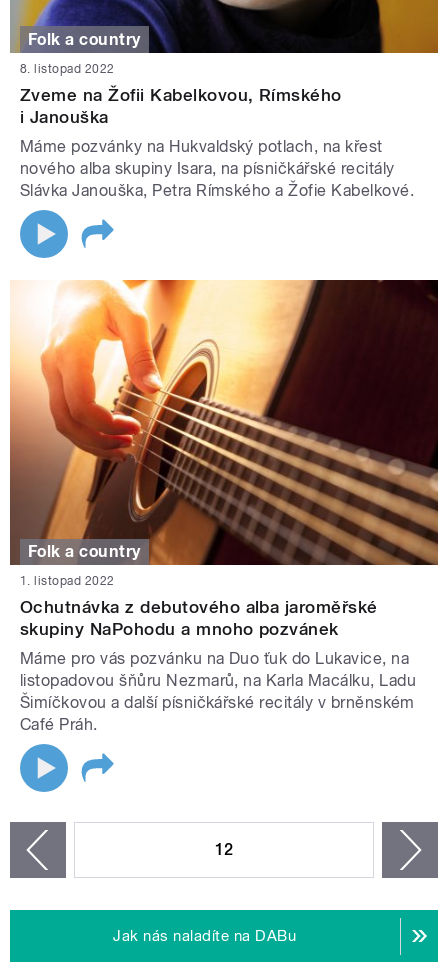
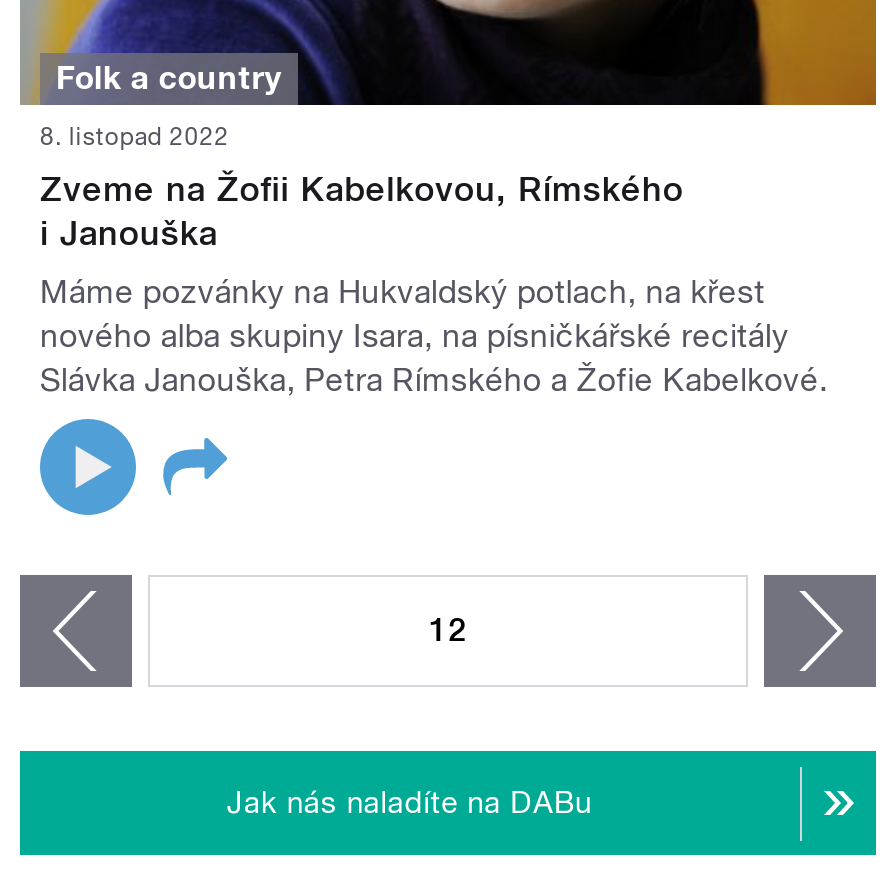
[10,279,439,734] [image] | Folk a country | 1. listopad 2022 | Ochutnávka z debutového alba jaroměřské | skupiny NaPohodu a mnoho pozvánek | Máme pro vás pozvánku na Duo ťuk do Lukavice, na | listopadovou šňůru Nezmarů, na Karla Macálku, Ladu | Šimíčkovou a další písničkářské recitály v brněnském | Café Práh. -> none

